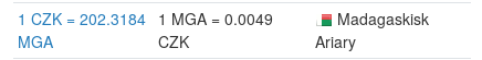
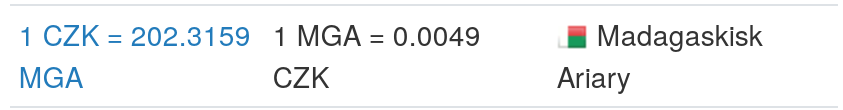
[18,7,274,29] 1 CZK = 202.3184 1 MGA = 0.0049 -> [19,13,481,53] 1 CZK = 202.3159 1 MGA = 0.0049

